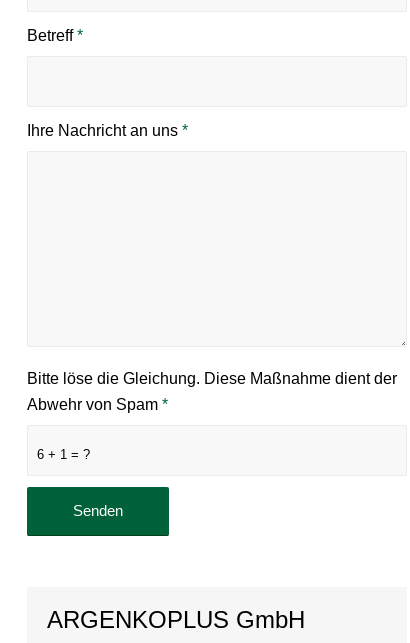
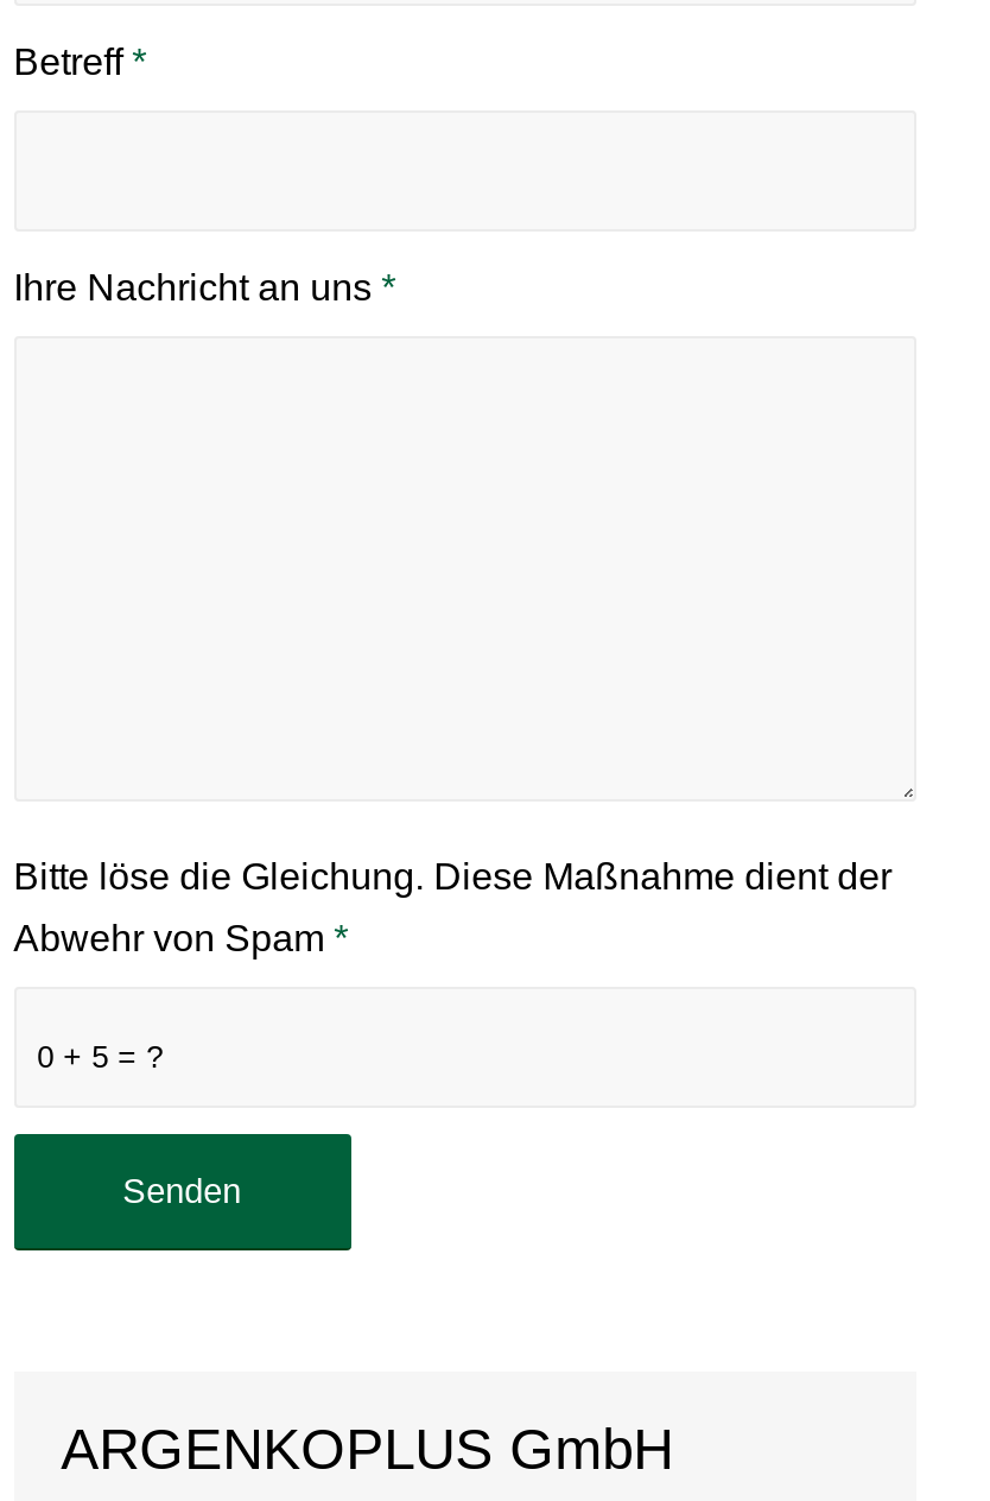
[37,447,90,462] 6 + 1 = ? -> [37,1039,163,1075] 0 + 5 = ?

